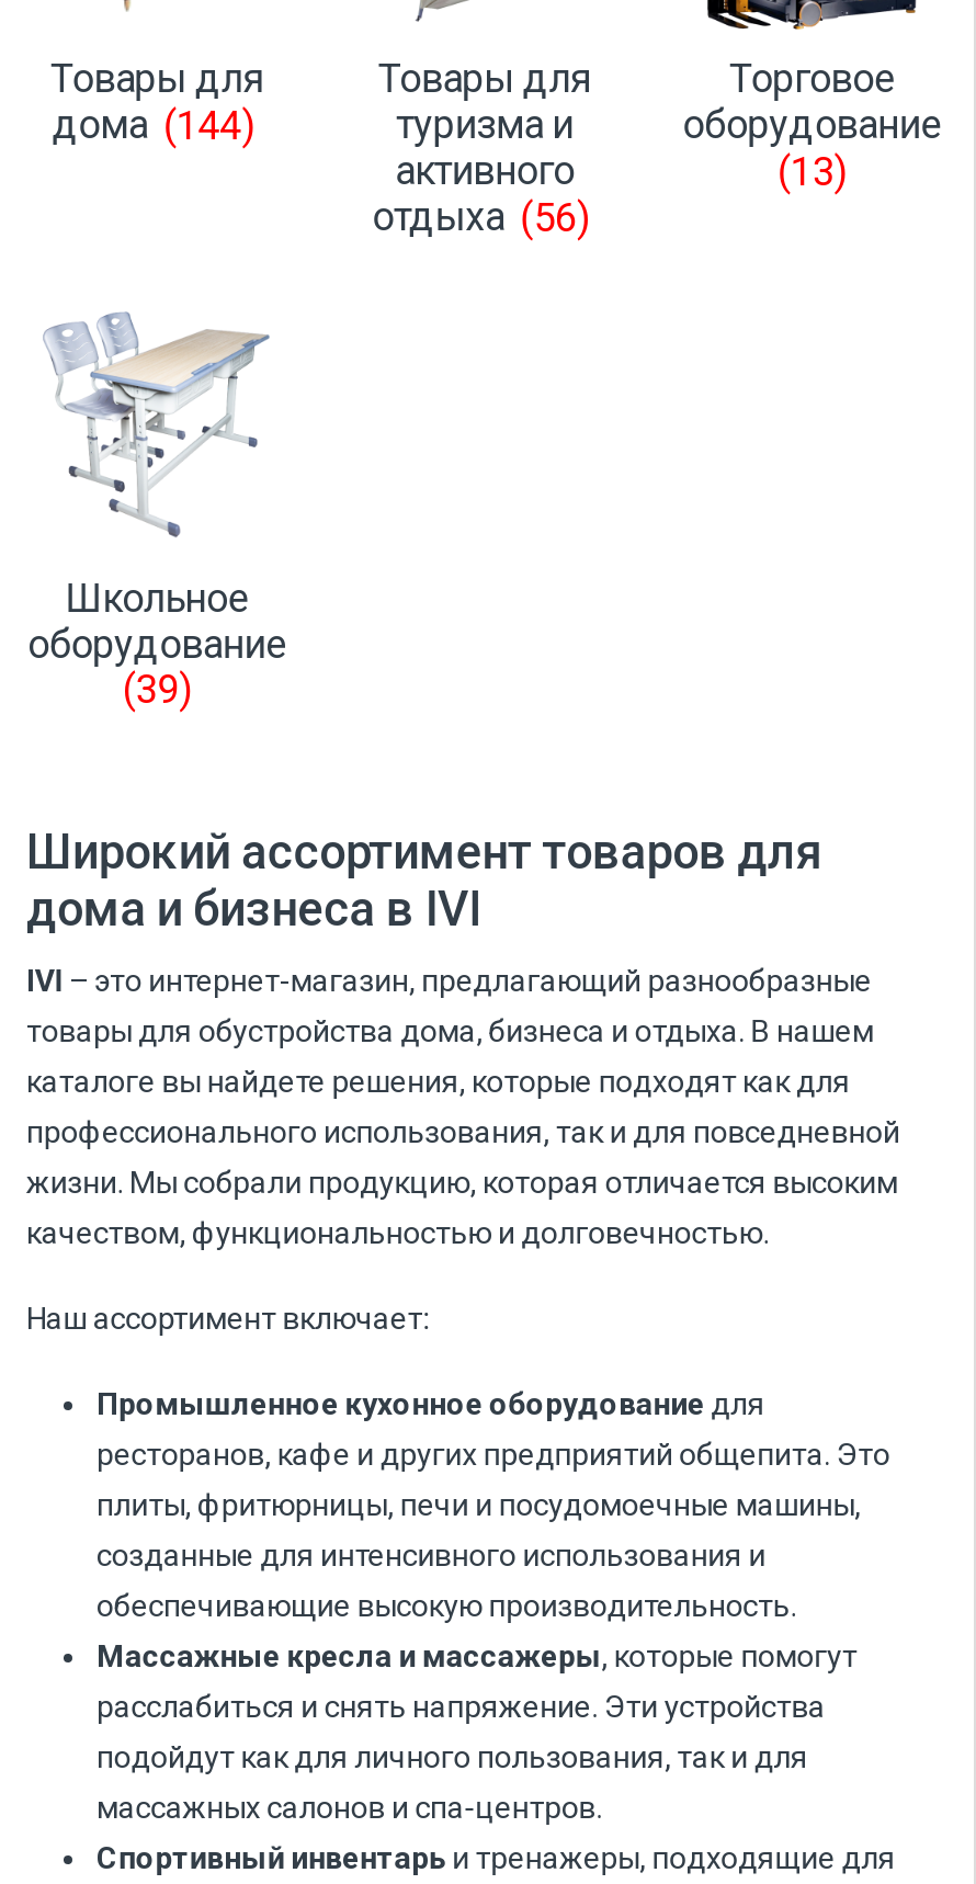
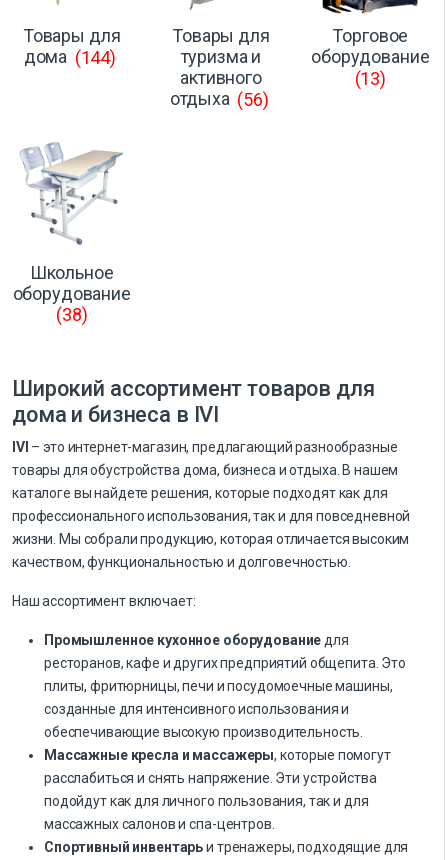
[123,666,192,712] (39) -> [56,304,87,325] (38)

